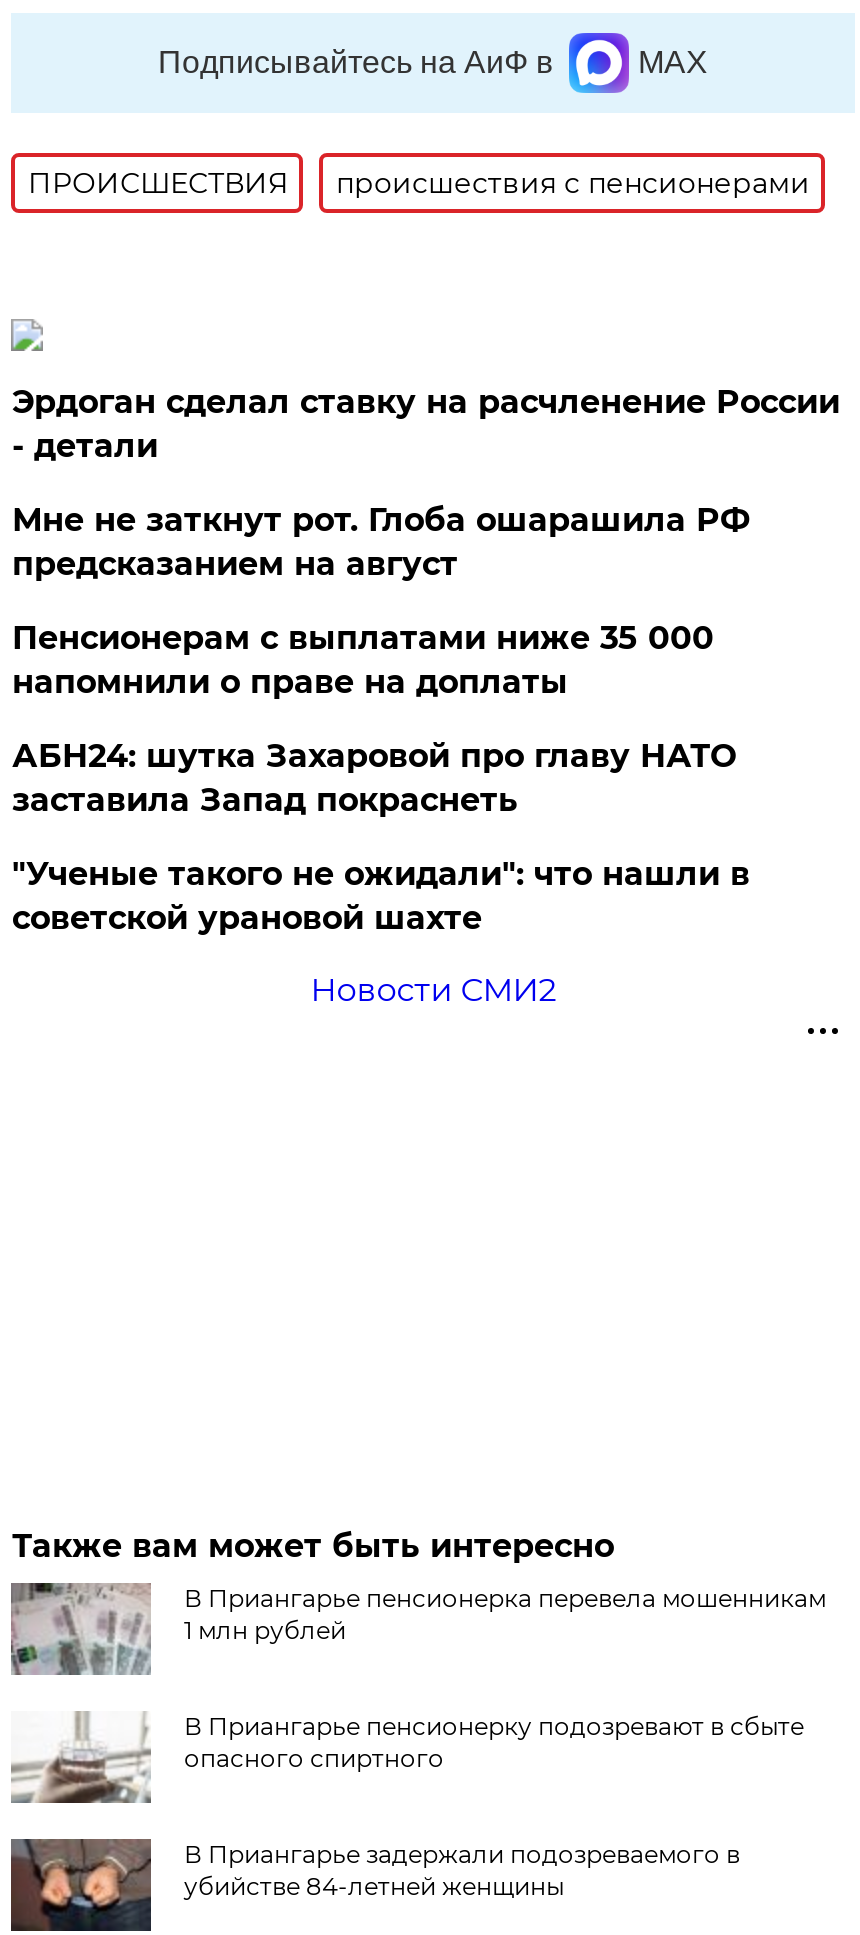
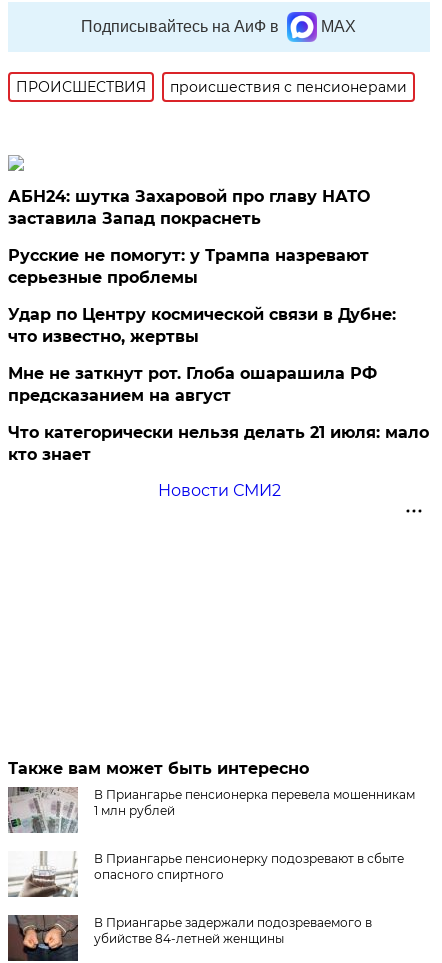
[12,383,840,701] Эрдоган сделал ставку на расчленение России | - детали | Пенсионерам с выплатами ниже 35 000 | напомнили о праве на доплаты -> none
moved [12,501,750,583] -> [8,364,377,405]: Мне не заткнут рот. Глоба ошарашила РФ | предсказанием на август
moved [12,737,736,819] -> [8,187,370,228]: АБН24: шутка Захаровой про главу НАТО | заставила Запад покраснеть
[12,855,750,937] "Ученые такого не ожидали": что нашли в | советской урановой шахте -> [8,246,429,464] Русские не помогут: у Трампа назревают | серьезные проблемы | Удар по Центру космической связи в Дубне: | что известно, жертвы | Что категорически нельзя делать 21 июля: мало | кто знает

